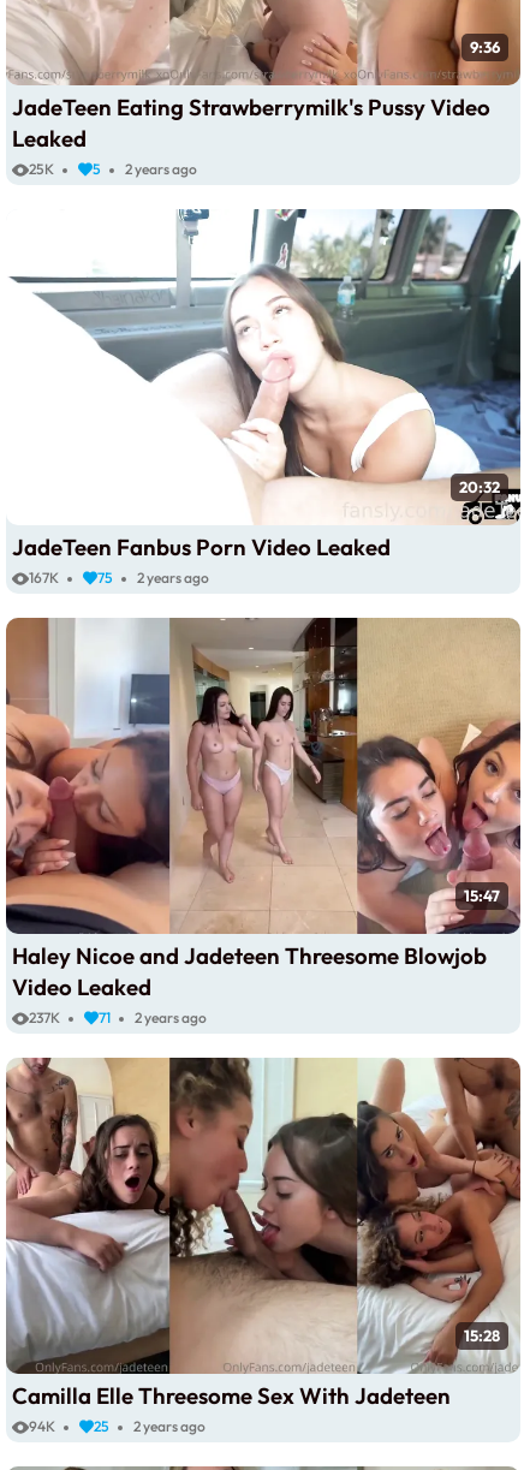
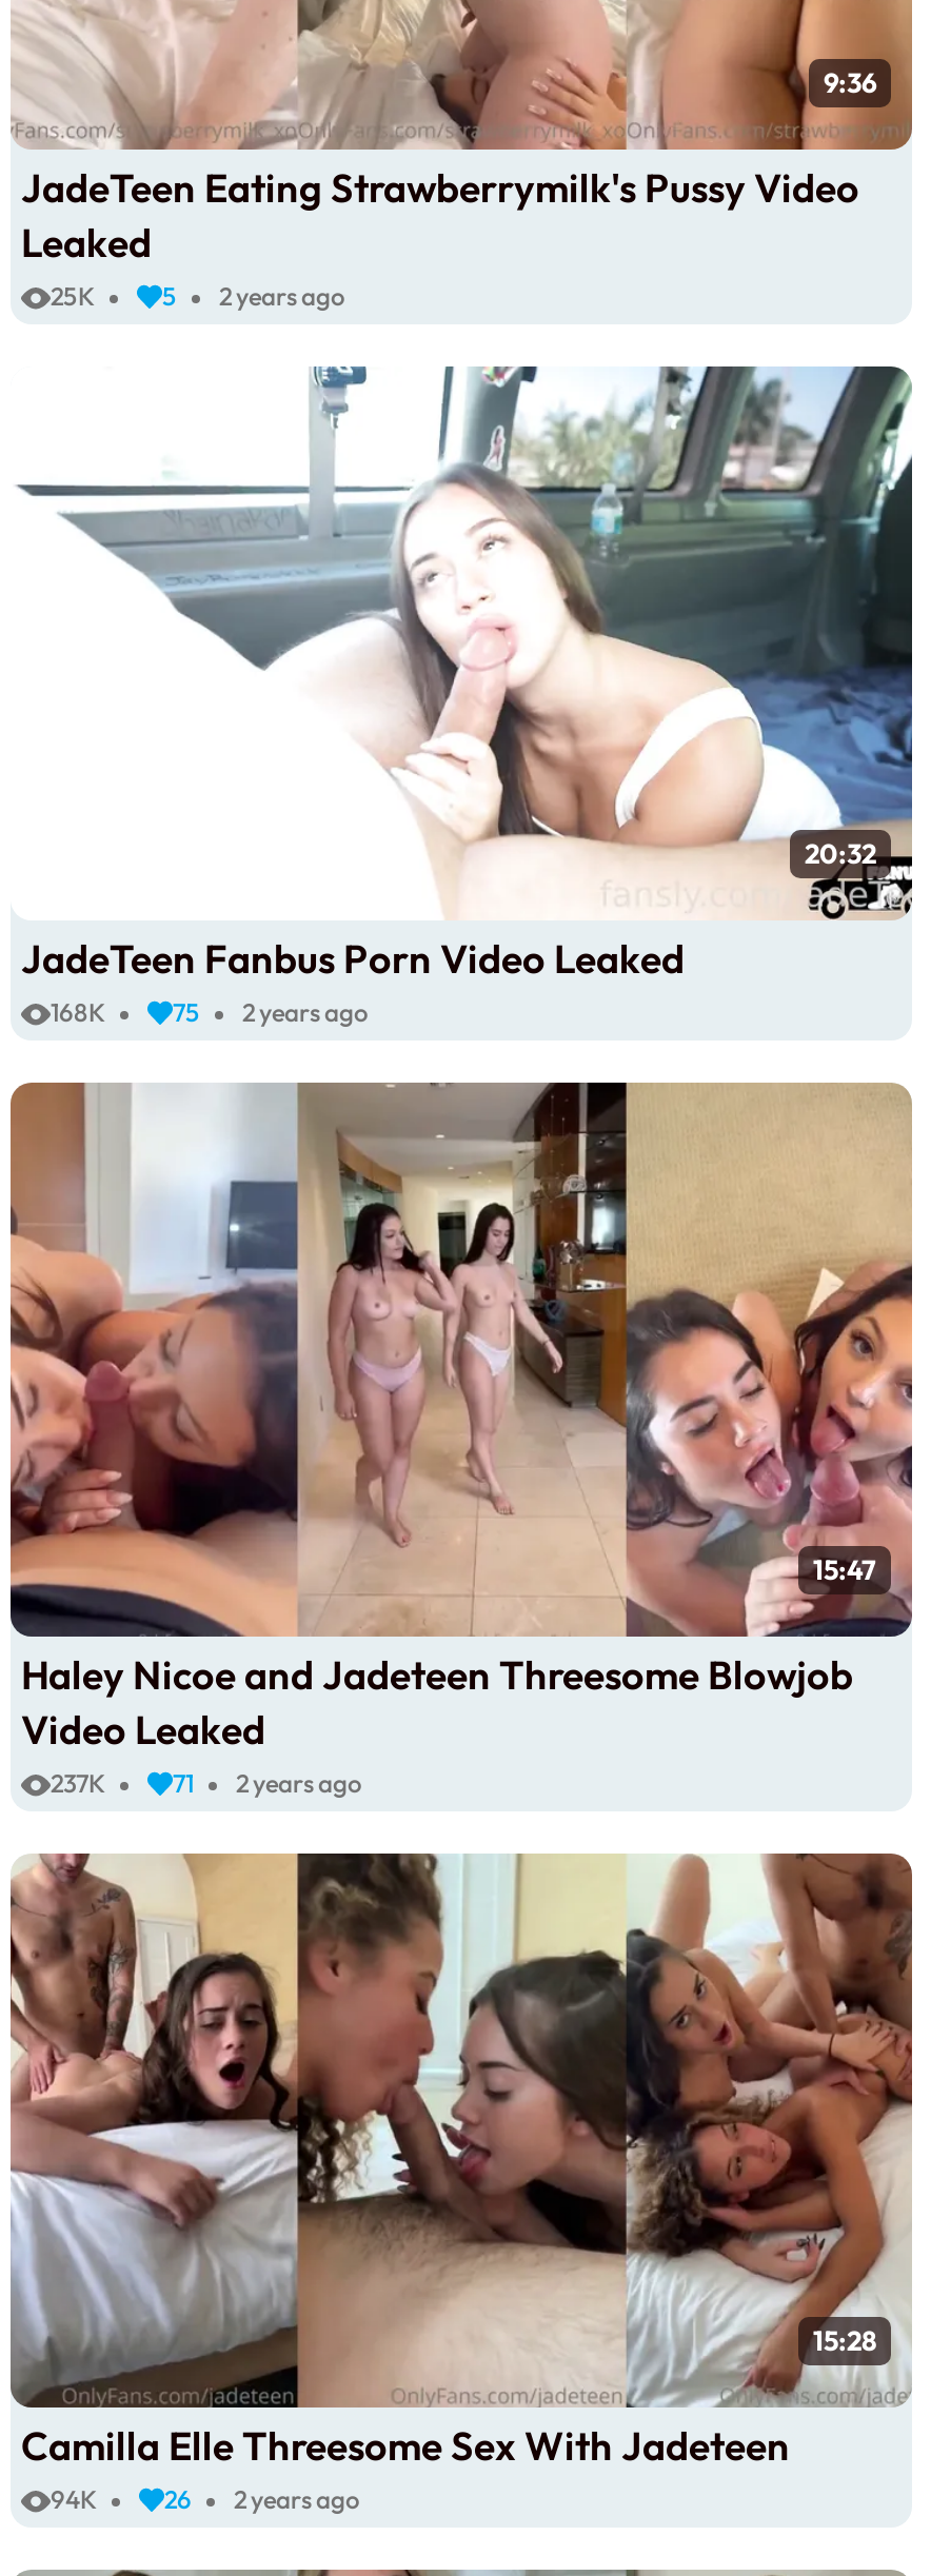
[29,568,59,586] 167K -> [51,996,105,1027] 168K
[94,1417,206,1435] 25 2 years ago -> [164,2484,360,2515] 26 2 years ago

